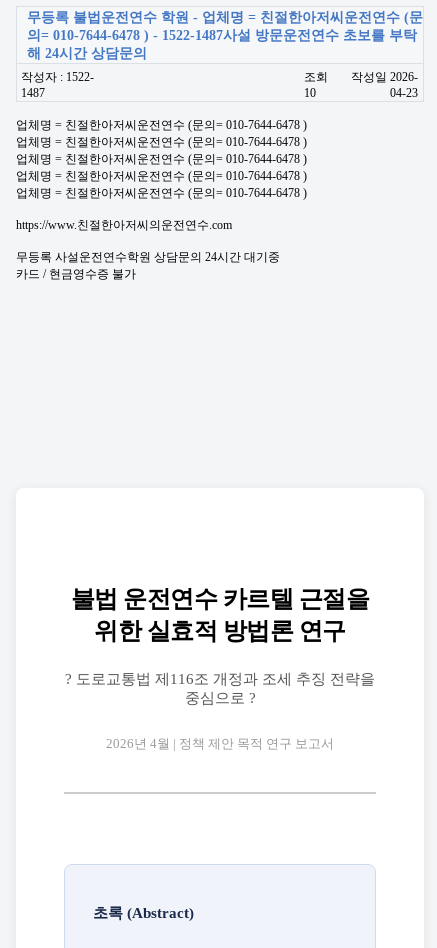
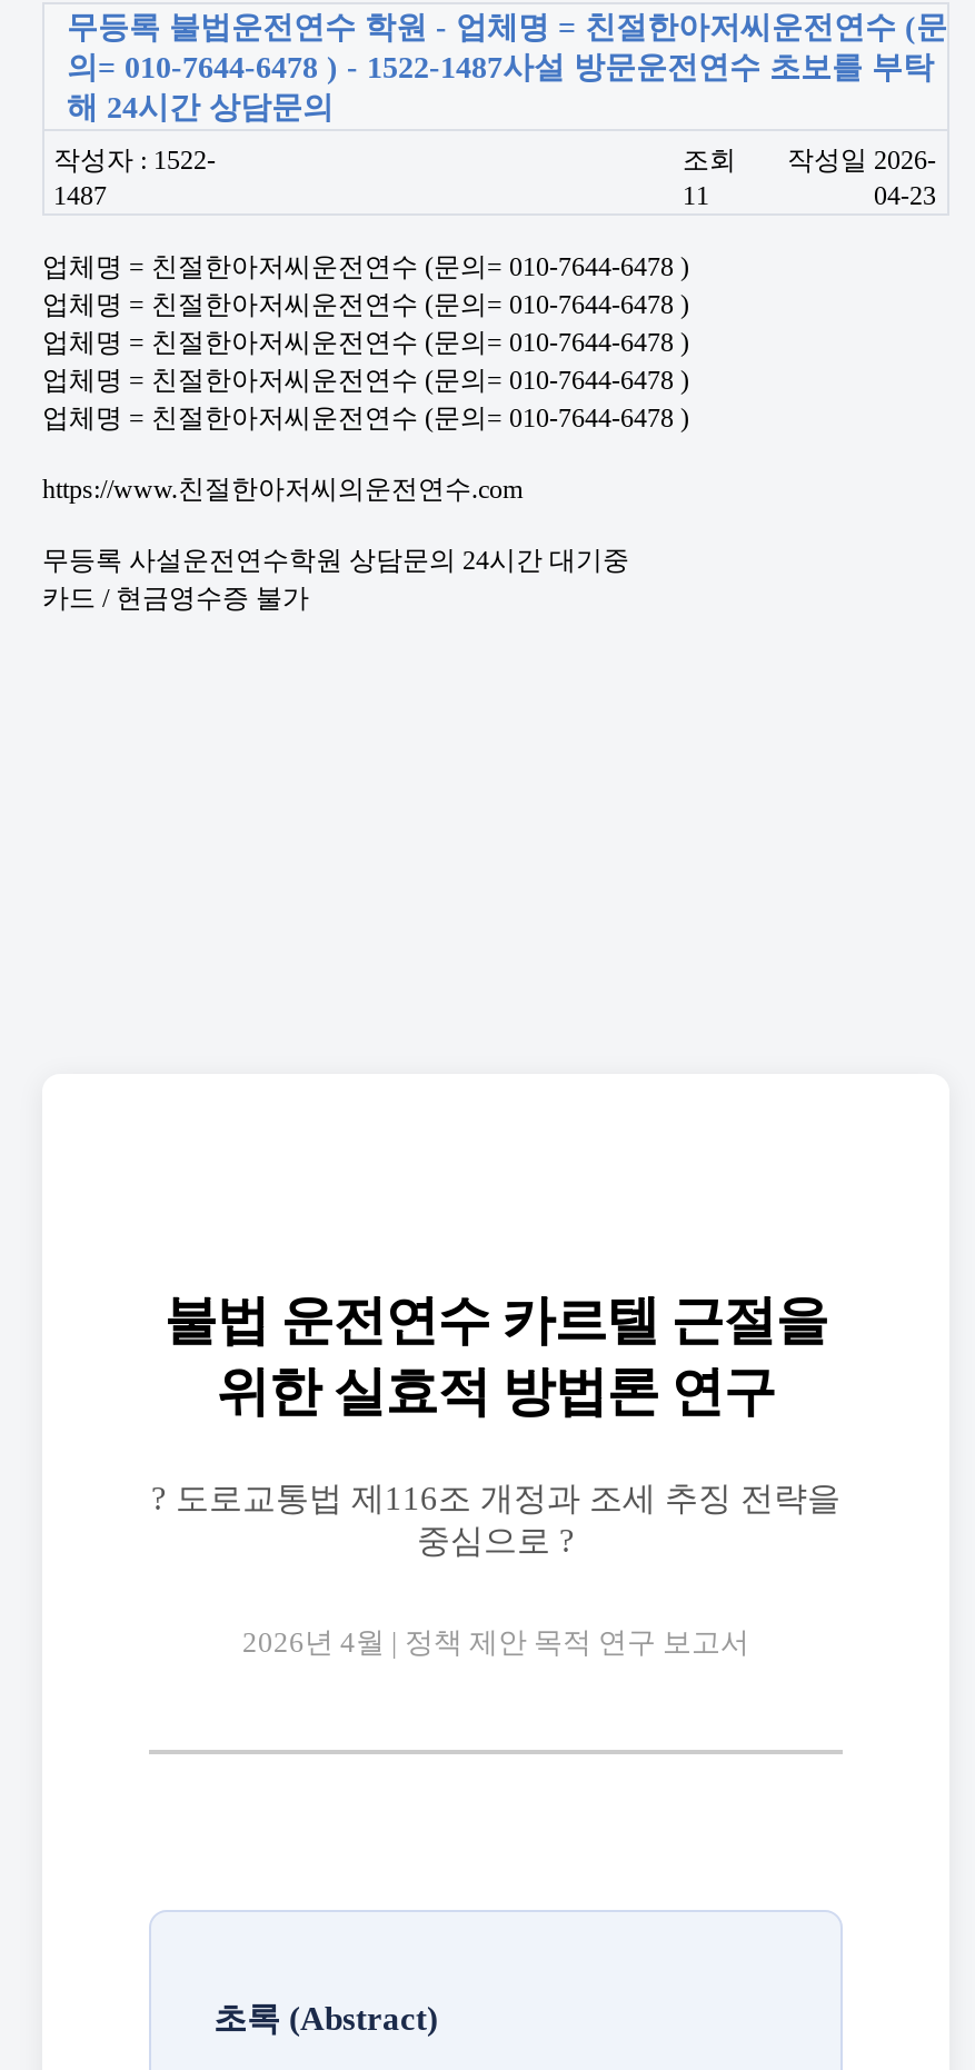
[304,86,316,100] 10 -> [683,180,709,211] 11

